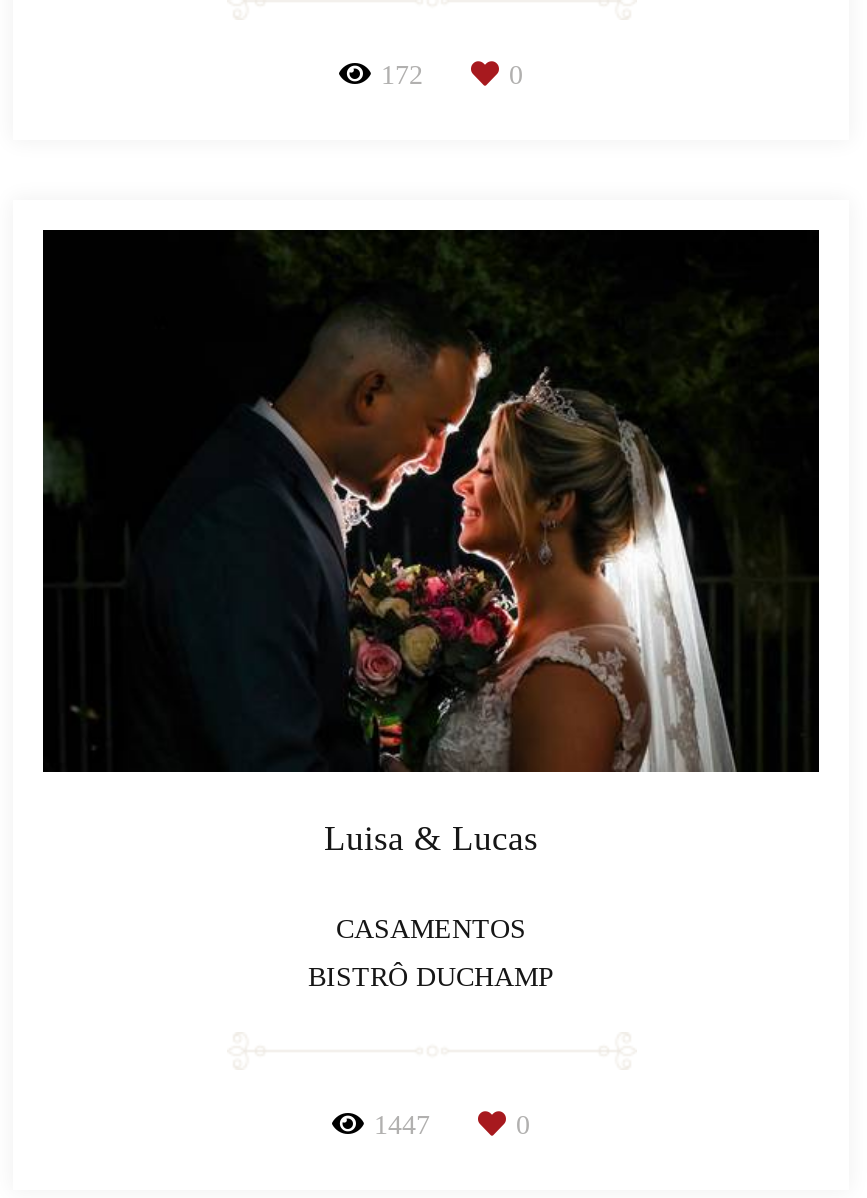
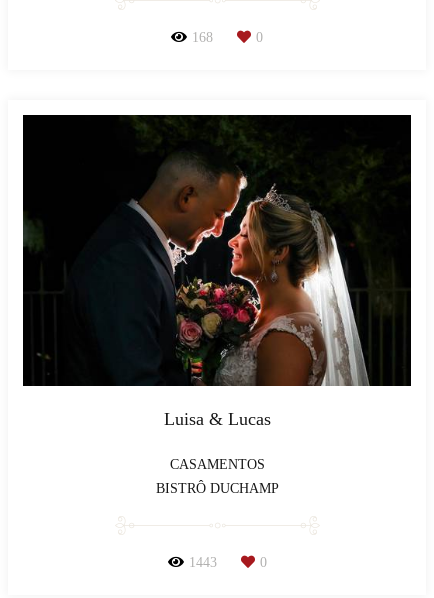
[381,60,423,90] 172 -> [192,30,213,45] 168
[374,1111,430,1141] 1447 -> [188,555,216,570] 1443

